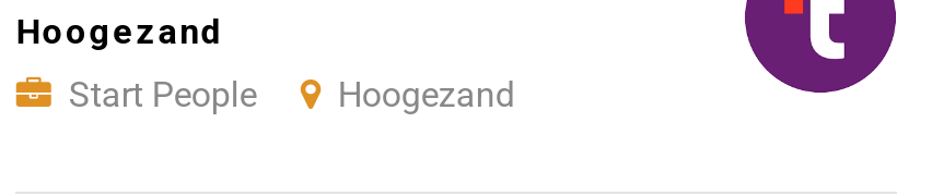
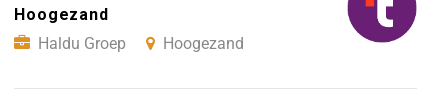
[69,75,257,116] Start People -> [38,34,126,53] Haldu Groep

